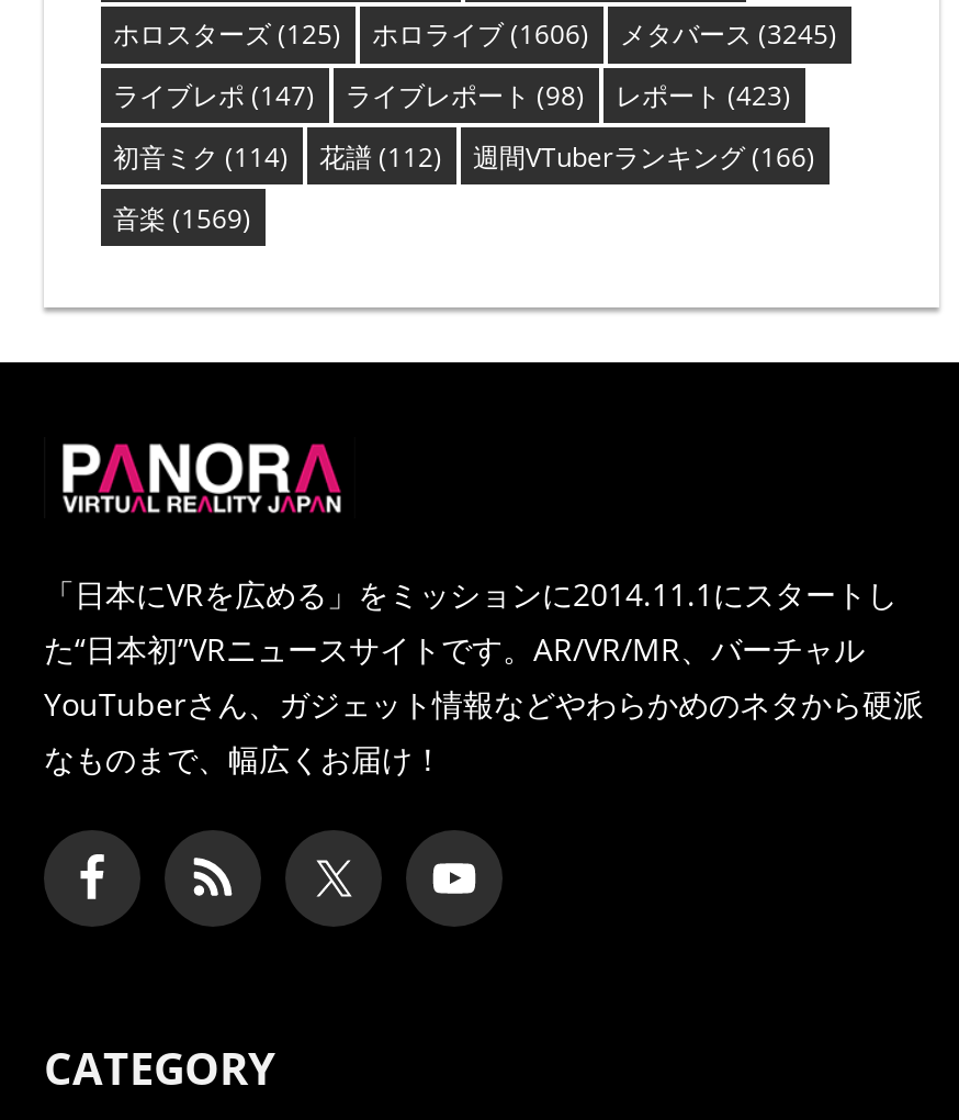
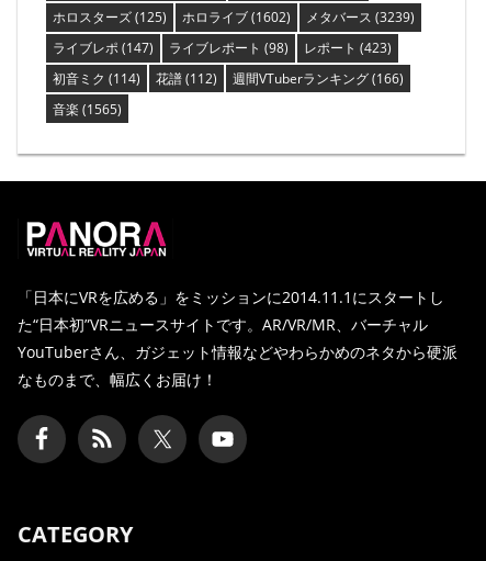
[372,16,589,53] ホロライブ(1606) -> [182,8,290,27] ホロライブ(1602)
[620,16,837,53] メタバース(3245) -> [306,8,414,27] メタバース(3239)
[113,199,251,237] 音楽(1569) -> [52,100,121,118] 音楽(1565)

